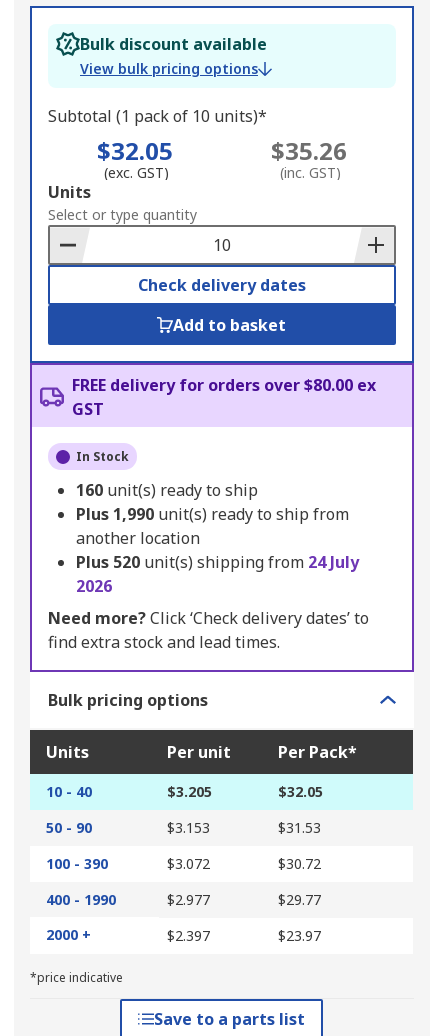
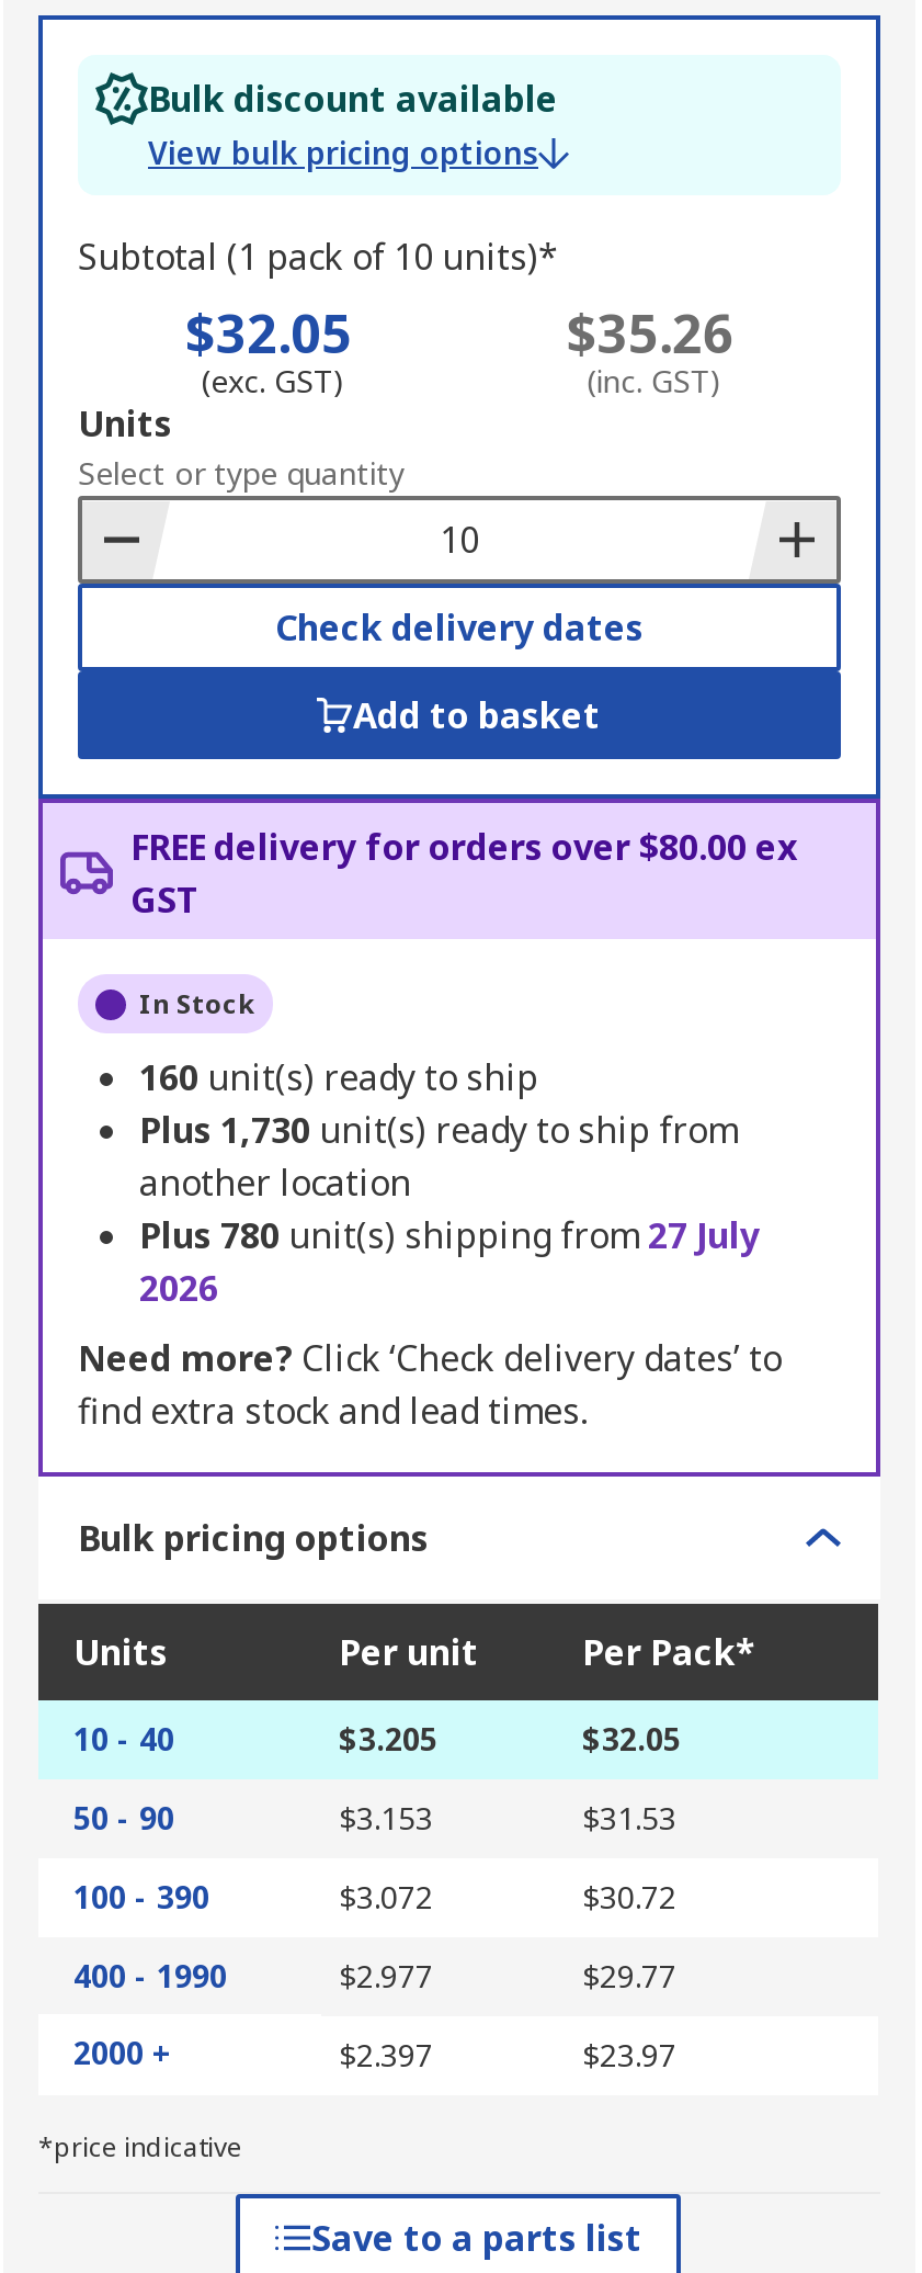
[76,503,349,525] Plus 1,990 unit(s) ready to ship from -> [139,1107,738,1155] Plus 1,730 unit(s) ready to ship from
[76,551,359,573] Plus 520 unit(s) shipping from 24 July -> [139,1212,760,1260] Plus 780 unit(s) shipping from 27 July

